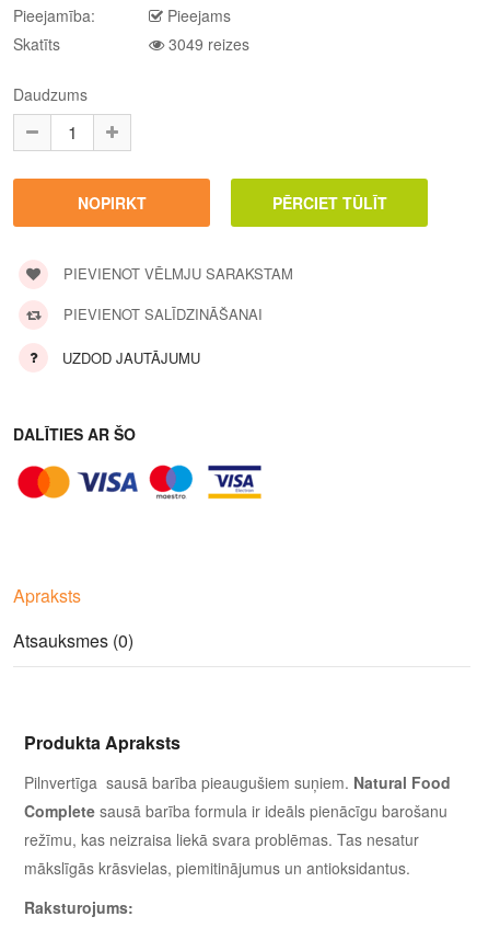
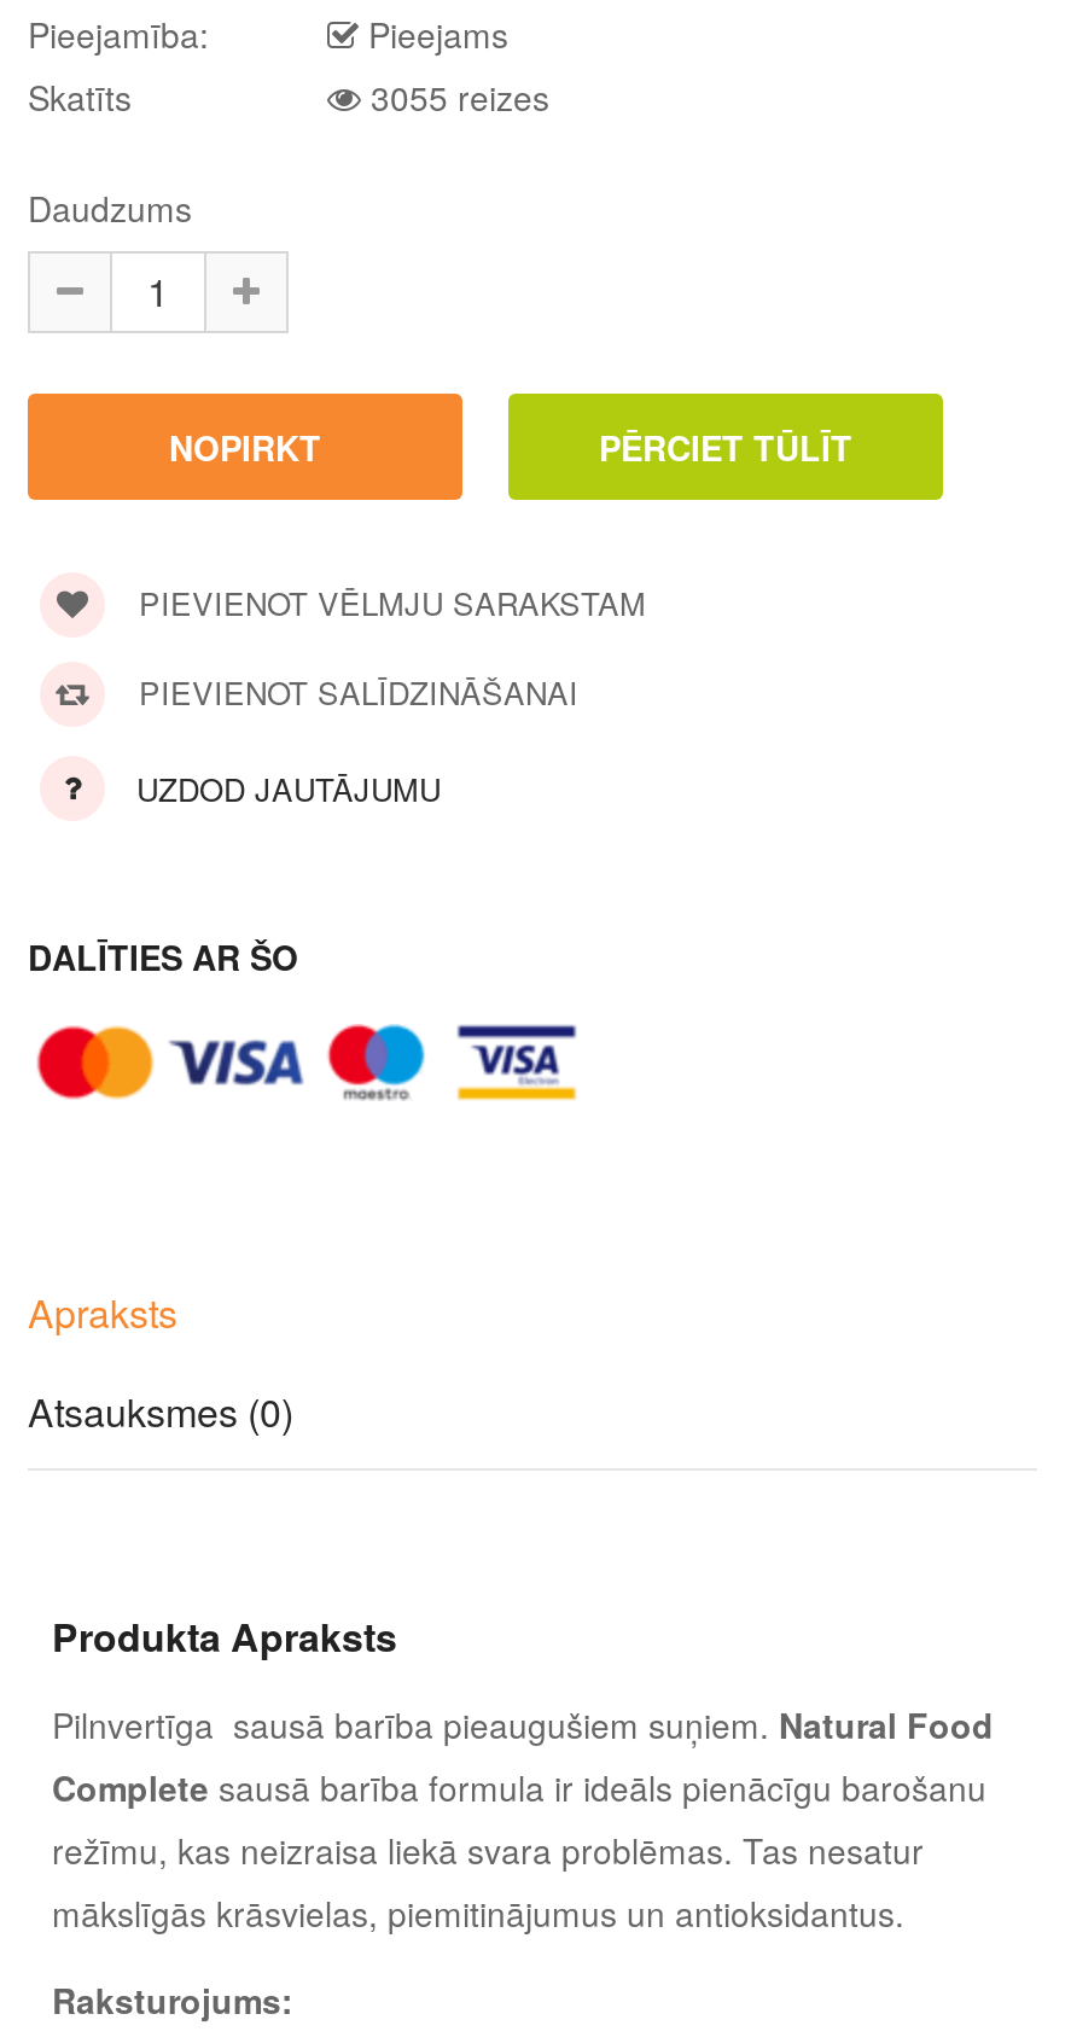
[164,33,249,55] 3049 reizes -> [361,72,549,121] 3055 reizes

